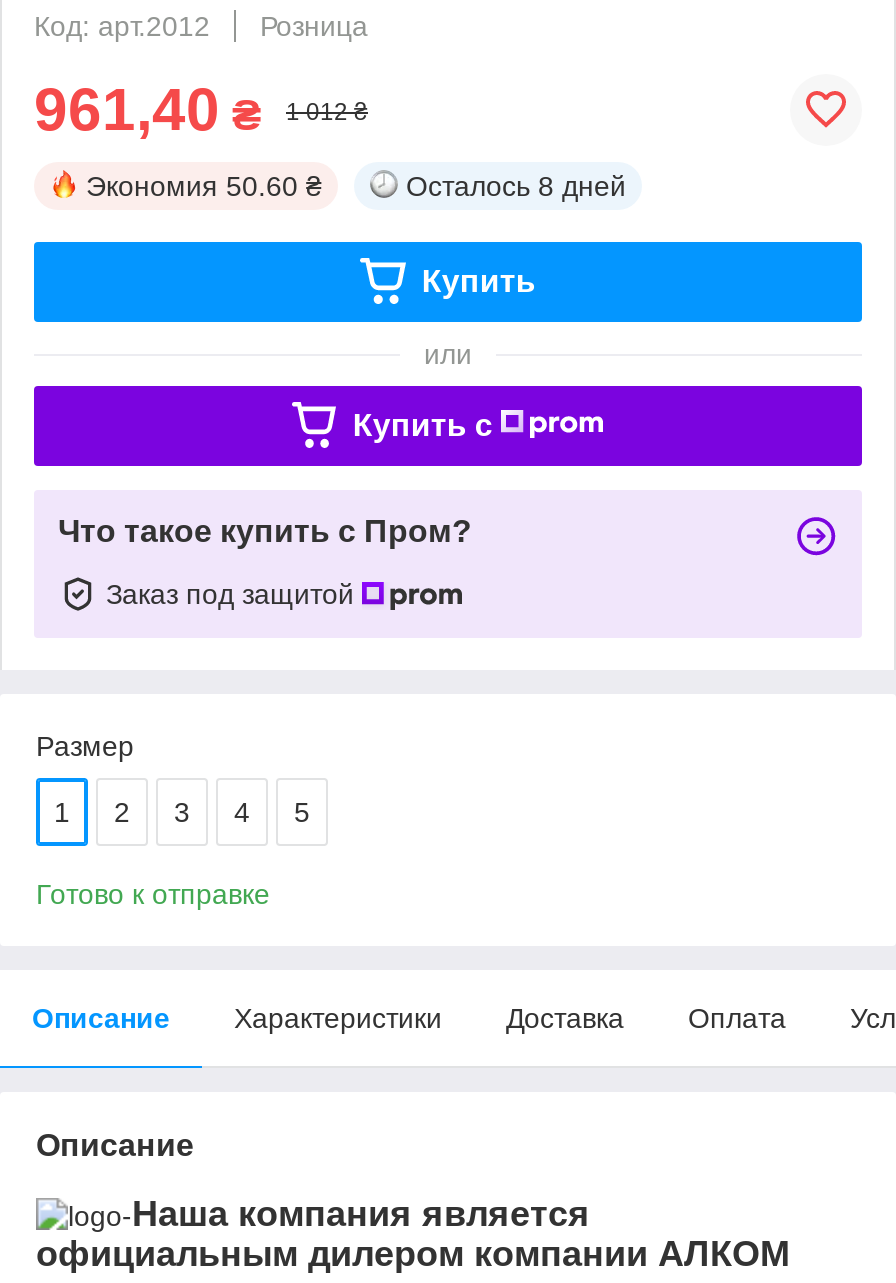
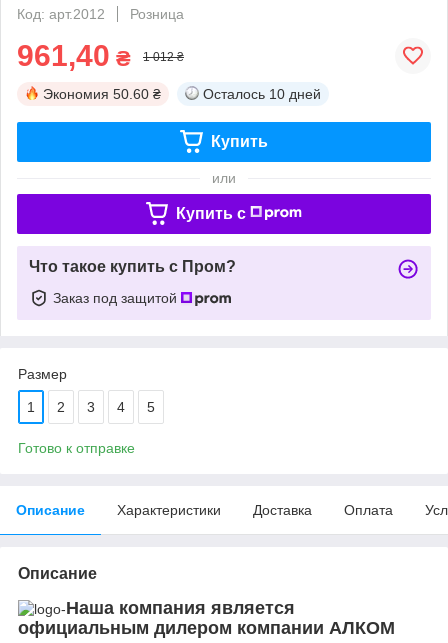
[406,170,626,202] Осталось 8 дней -> [203,86,321,102] Осталось 10 дней

